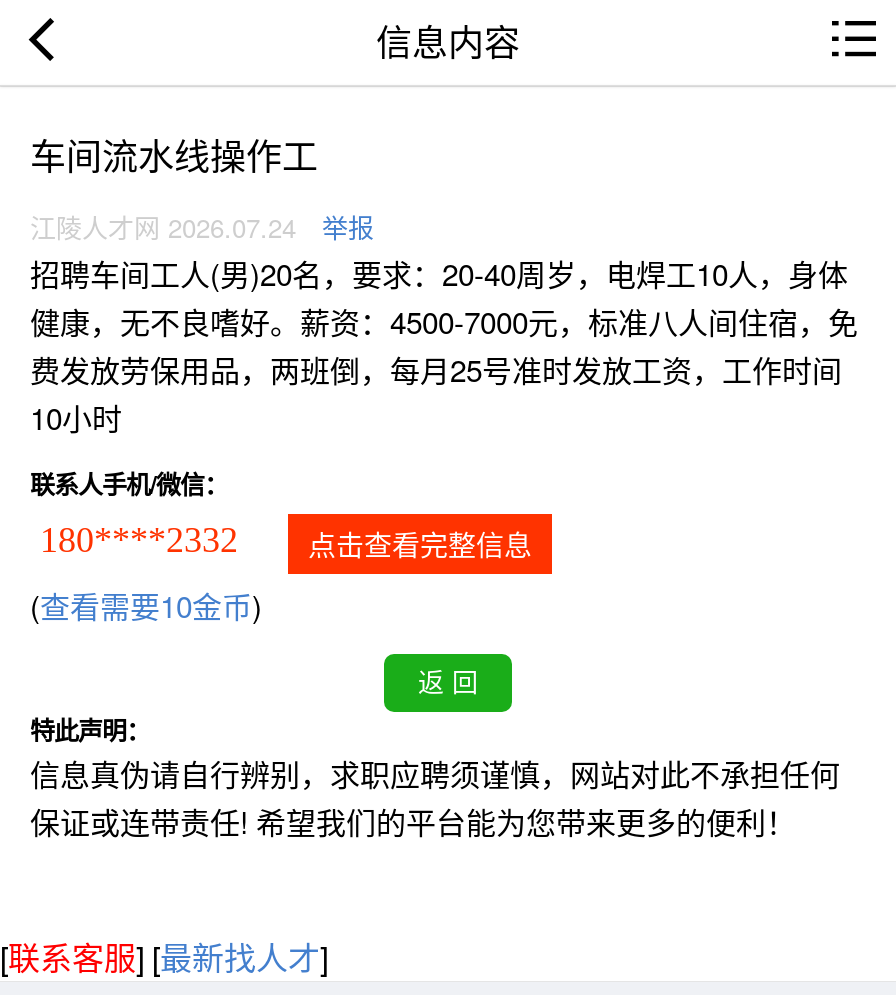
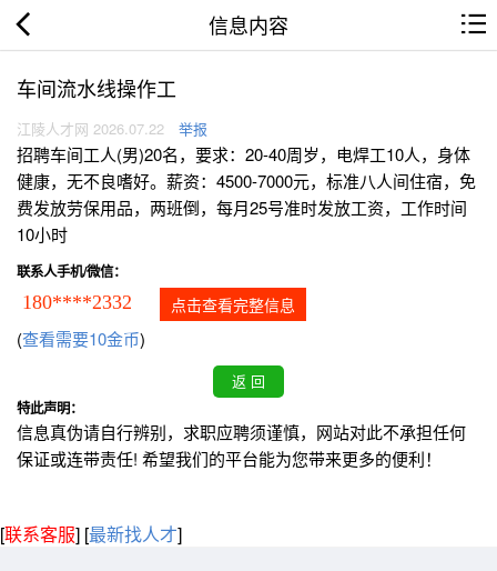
[30,208,374,246] 江陵人才网 2026.07.24 举报 -> [17,118,207,139] 江陵人才网 2026.07.22 举报

